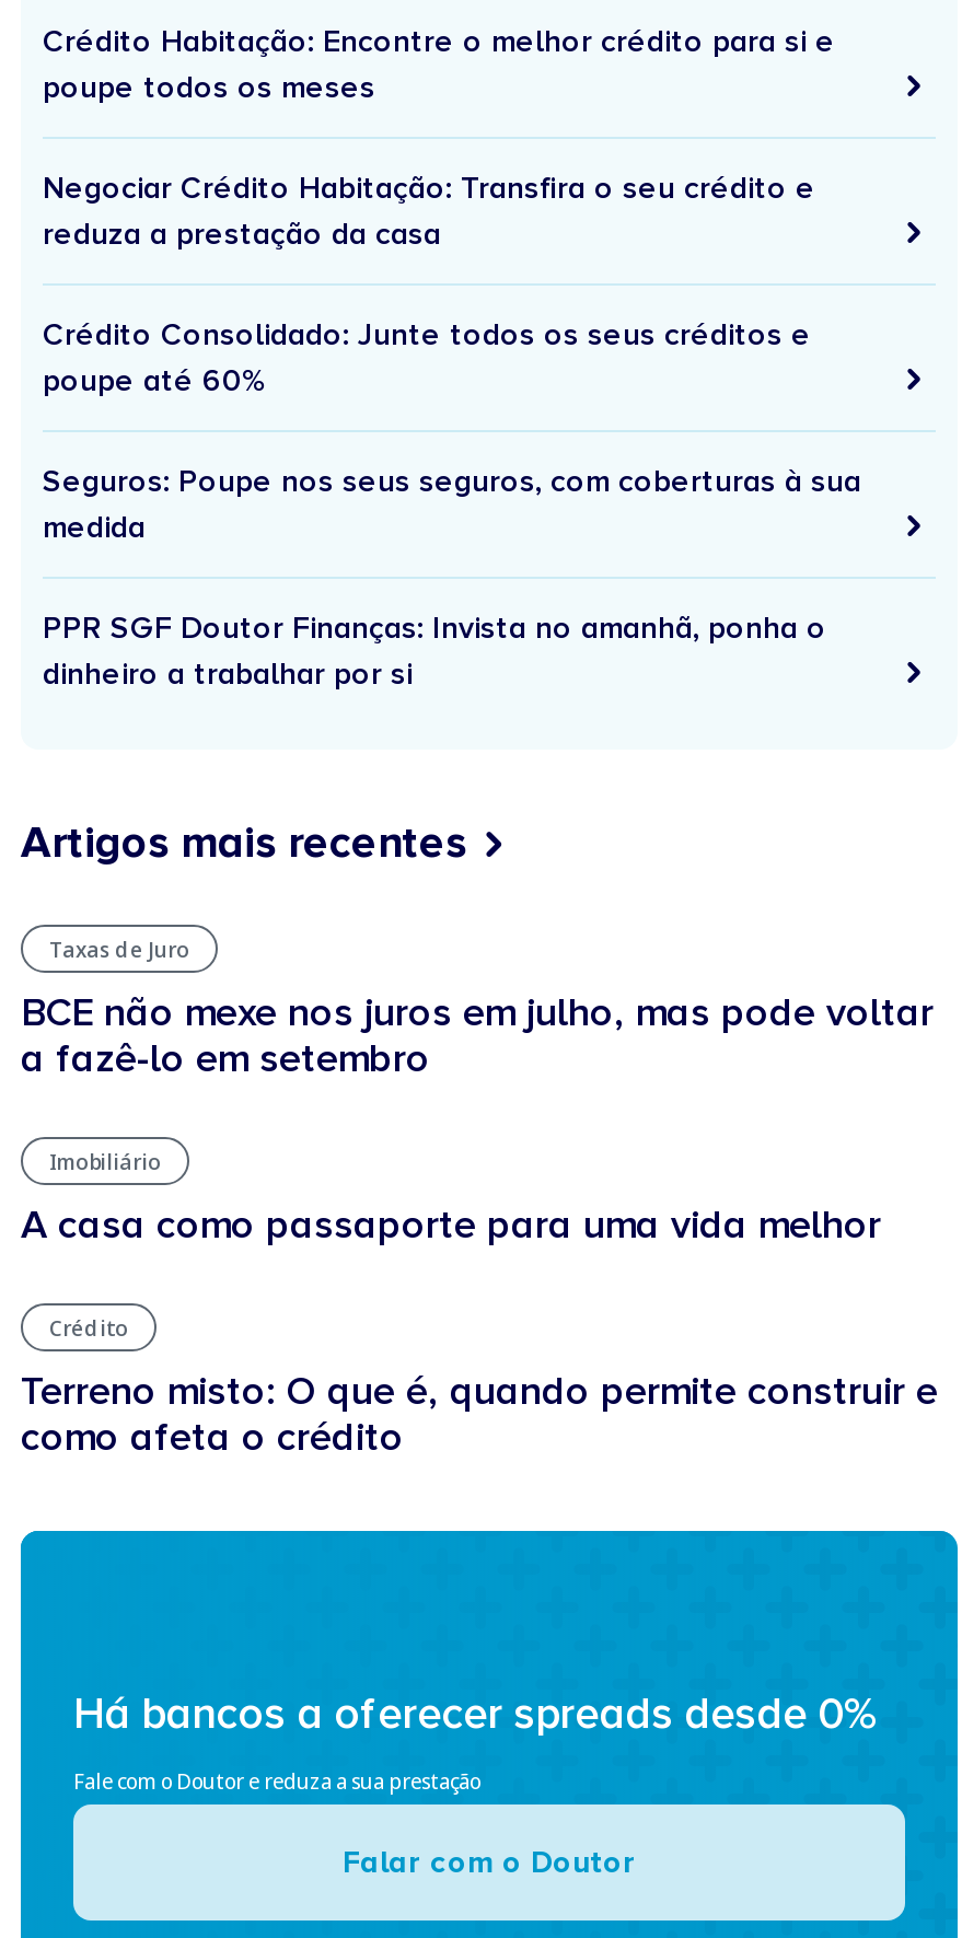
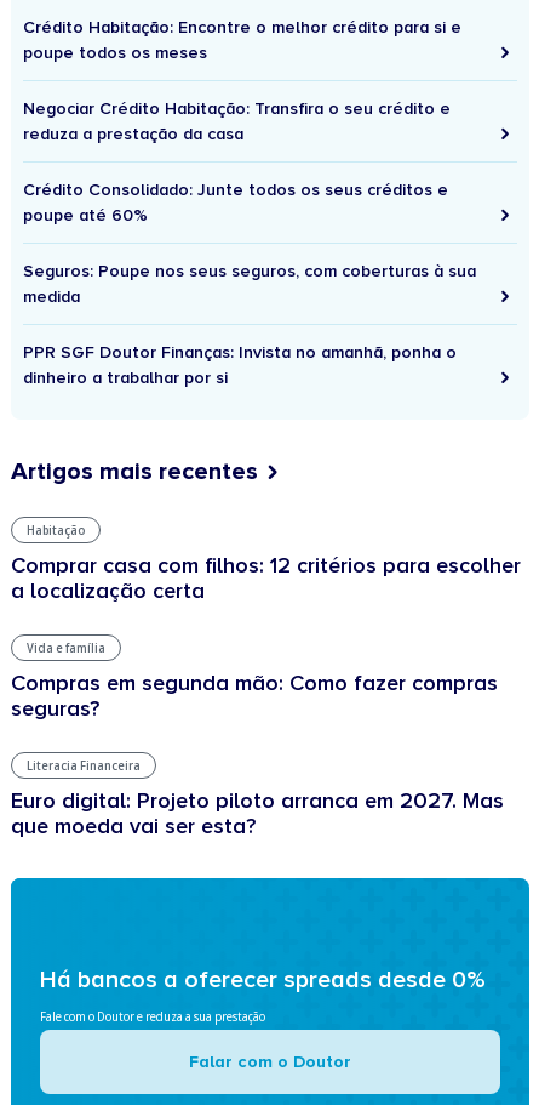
[49,932,189,963] Taxas de Juro -> [27,522,85,539] Habitação
[21,987,934,1081] BCE não mexe nos juros em julho, mas pode voltar | a fazê-lo em setembro -> [11,552,521,604] Comprar casa com filhos: 12 critérios para escolher | a localização certa
[49,1144,161,1175] Imobiliário -> [27,640,105,657] Vida e família
[21,1199,881,1247] A casa como passaporte para uma vida melhor -> [11,670,498,722] Compras em segunda mão: Como fazer compras | seguras?
[49,1311,128,1341] Crédito -> [27,757,141,774] Literacia Financeira
[21,1365,938,1459] Terreno misto: O que é, quando permite construir e | como afeta o crédito -> [11,788,504,840] Euro digital: Projeto piloto arranca em 2027. Mas | que moeda vai ser esta?

